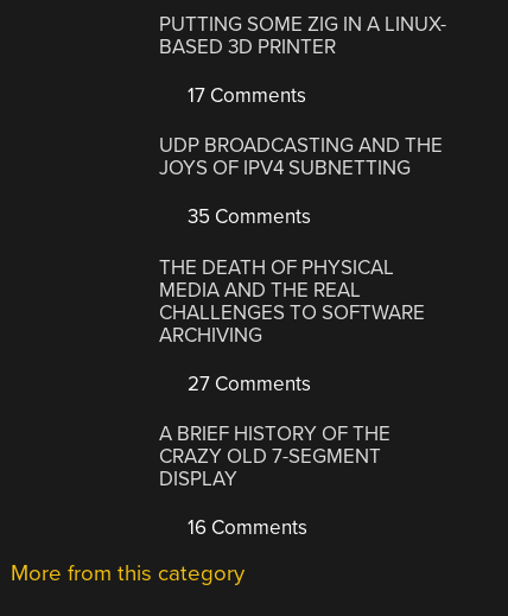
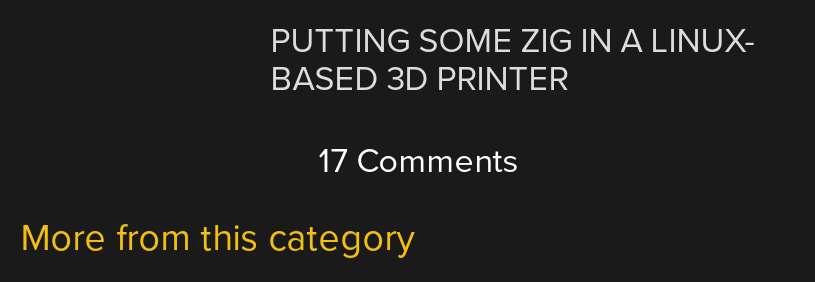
[159,134,443,541] UDP BROADCASTING AND THE | JOYS OF IPV4 SUBNETTING | 35 Comments | THE DEATH OF PHYSICAL | MEDIA AND THE REAL | CHALLENGES TO SOFTWARE | ARCHIVING | 27 Comments | A BRIEF HISTORY OF THE | CRAZY OLD 7-SEGMENT | DISPLAY | 16 Comments -> none

